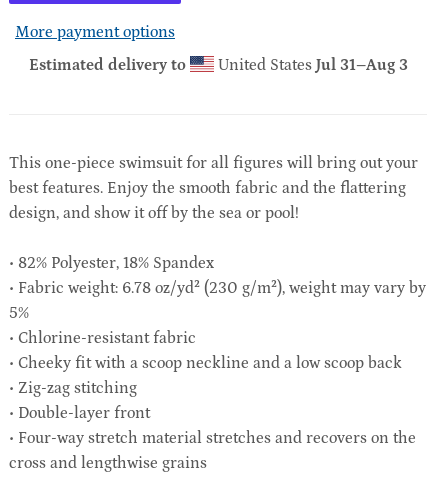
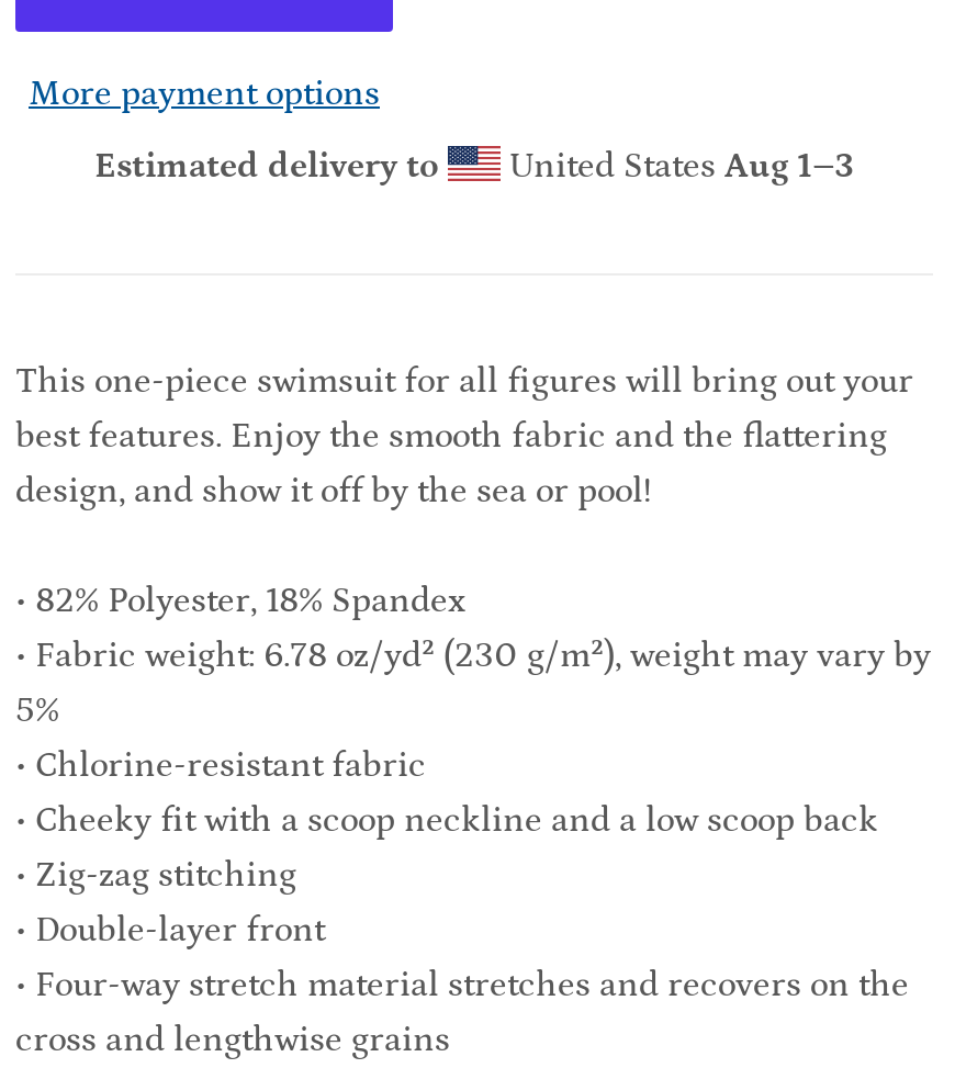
[213,55,407,73] United States Jul 31–Aug 3 -> [501,145,854,184] United States Aug 1–3

